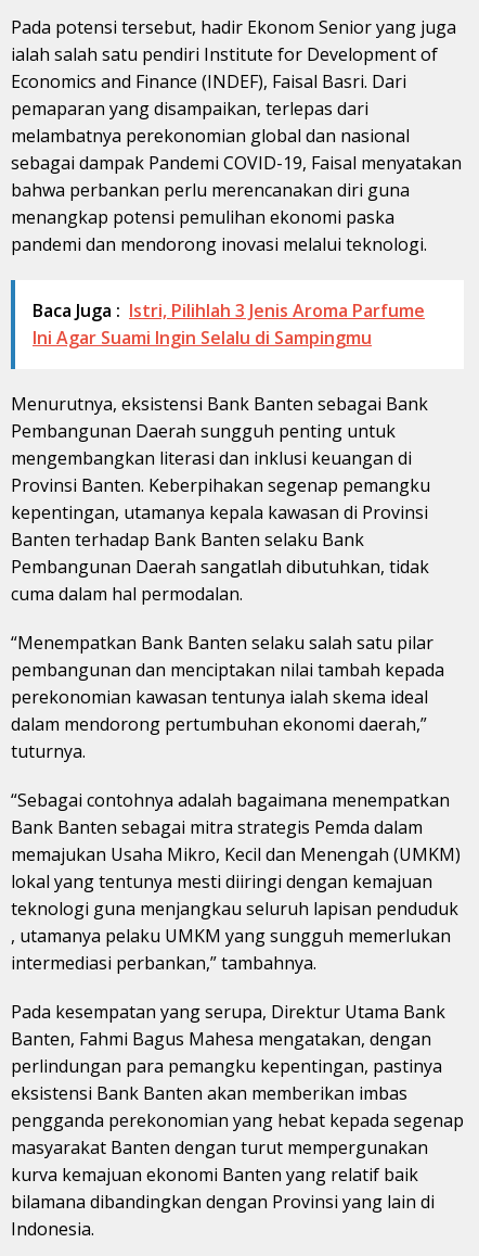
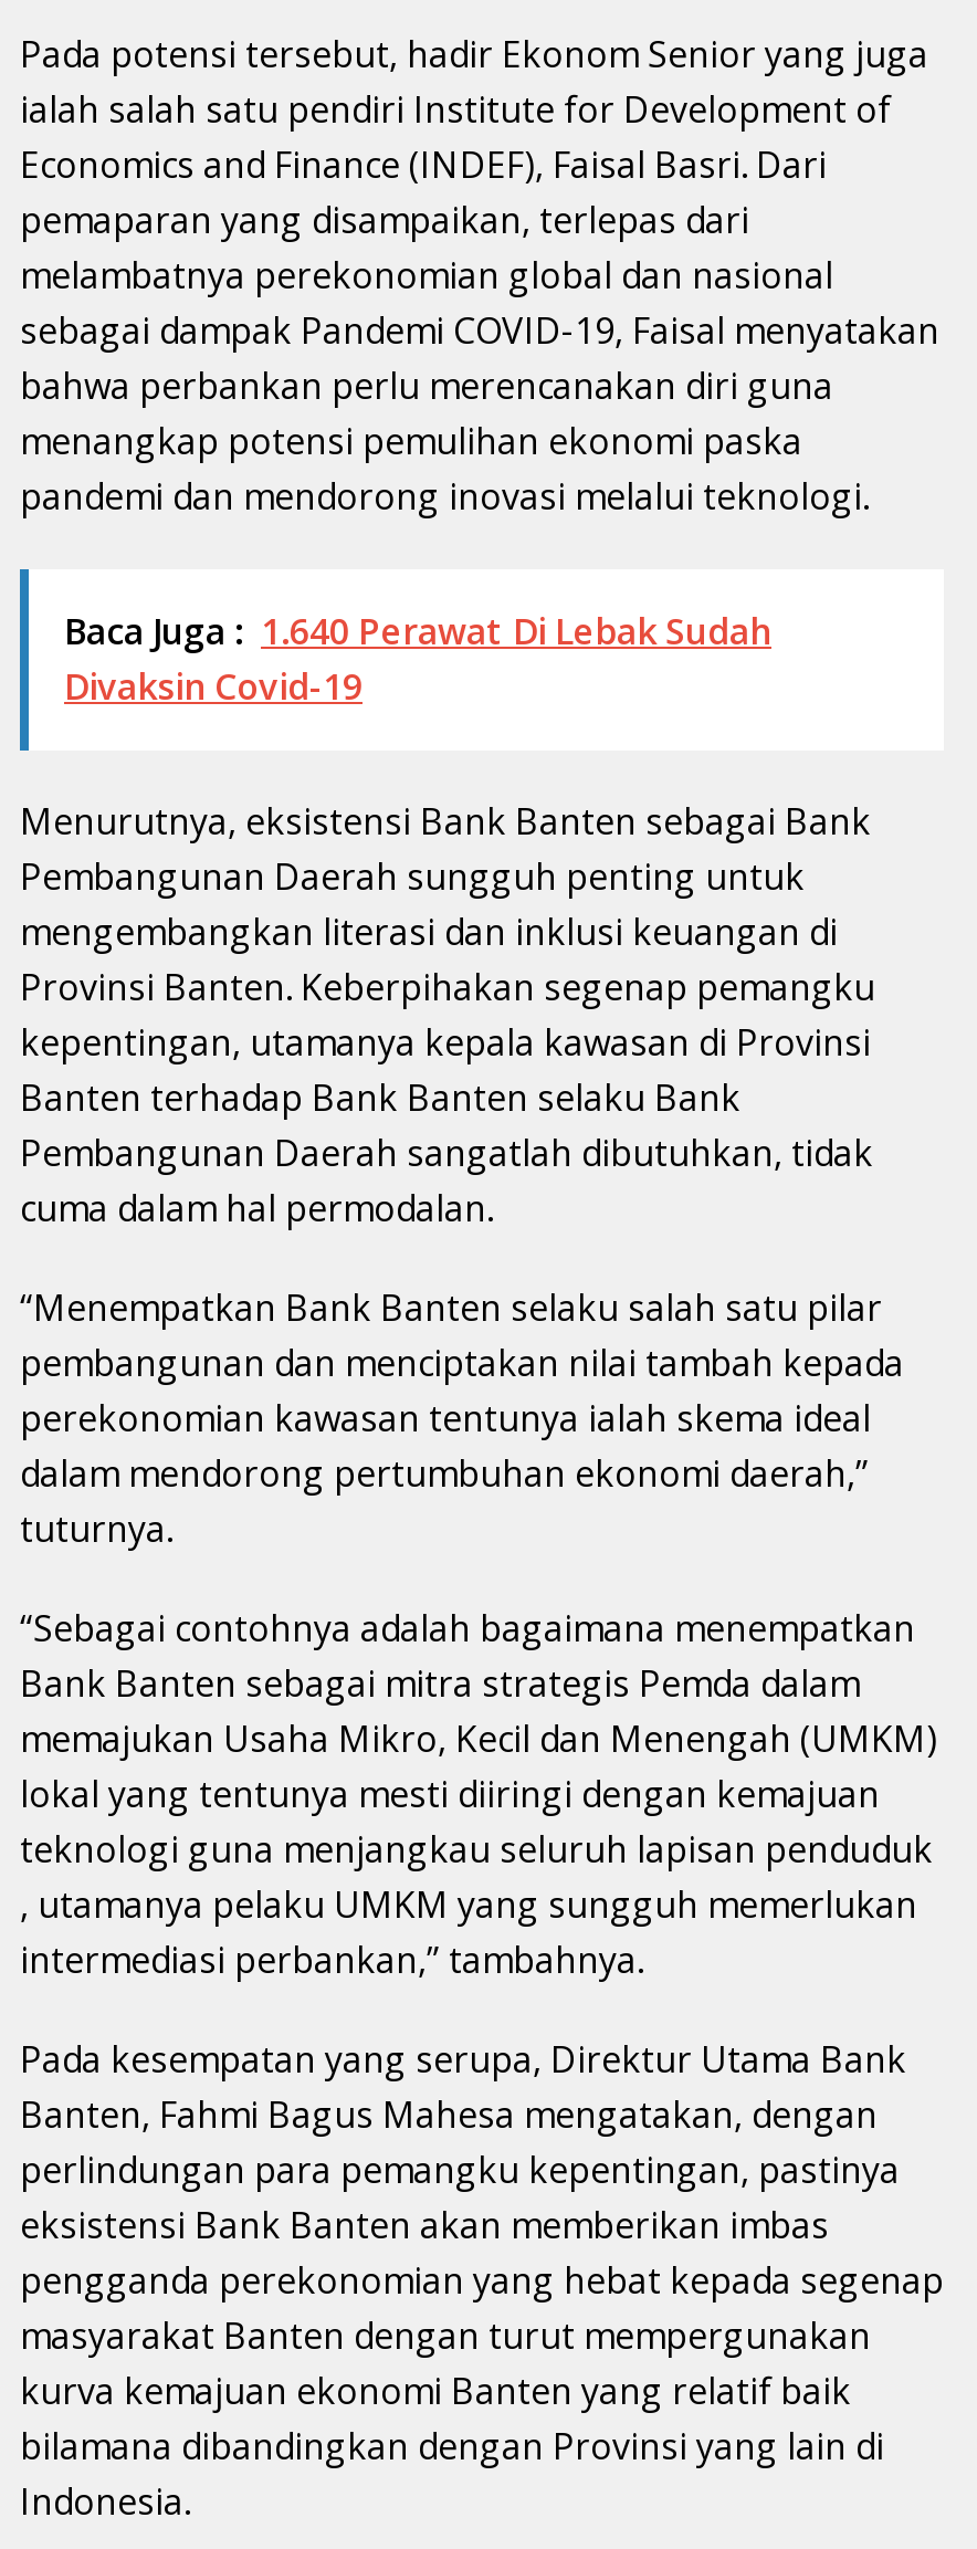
[33,299,425,350] Baca Juga : Istri, Pilihlah 3 Jenis Aroma Parfume | Ini Agar Suami Ingin Selalu di Sampingmu -> [64,608,771,711] Baca Juga : 1.640 Perawat Di Lebak Sudah | Divaksin Covid-19

